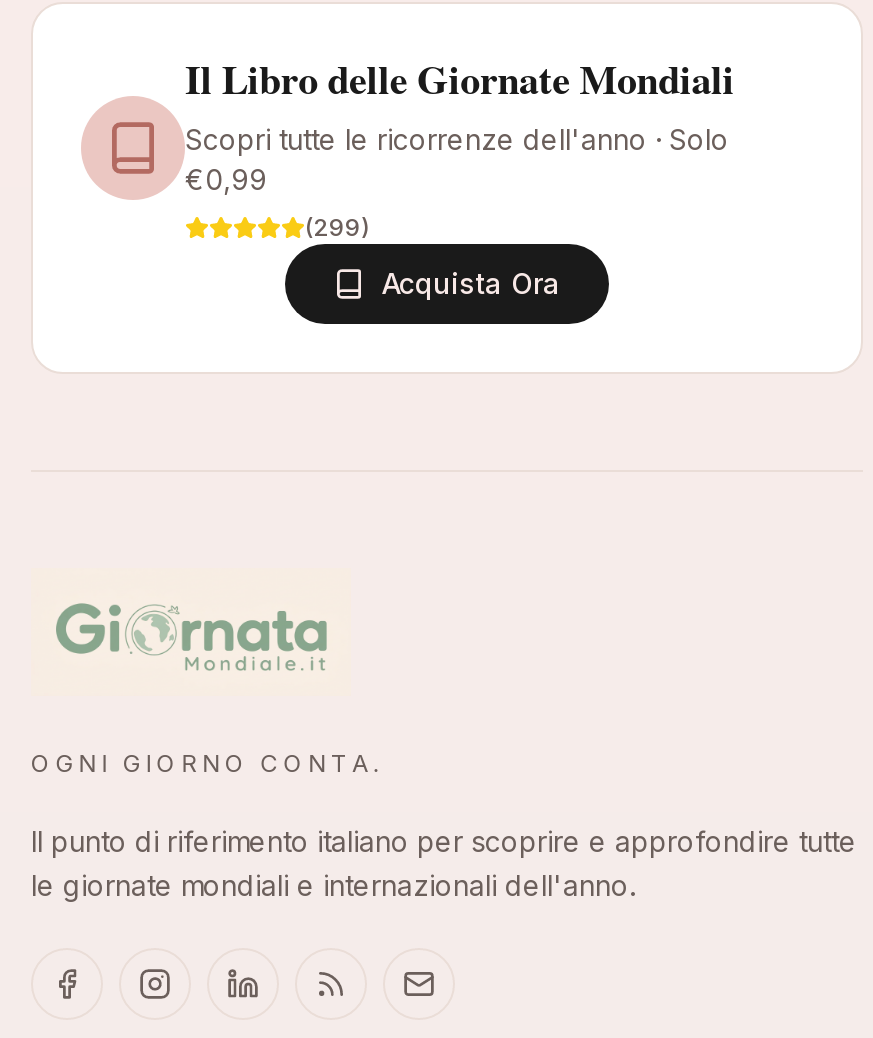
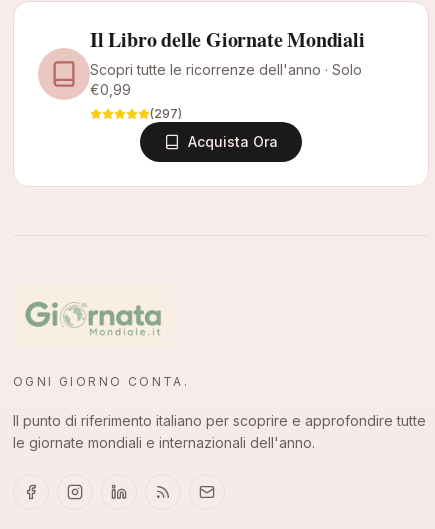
[305,212,369,242] (299) -> [150,106,182,121] (297)

